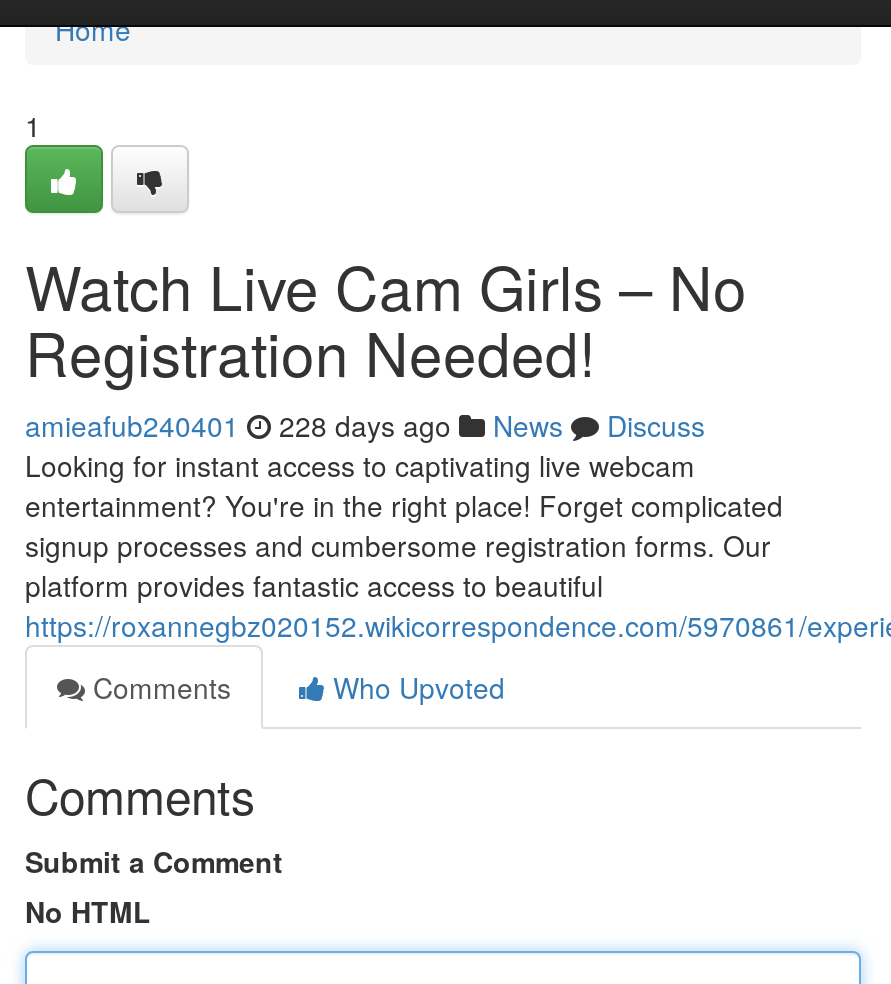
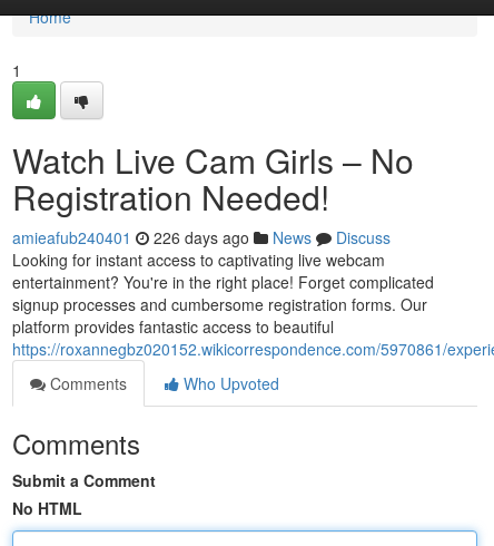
[25,405,705,445] amieafub240401 228 days ago News Discuss -> [12,226,391,248] amieafub240401 226 days ago News Discuss

